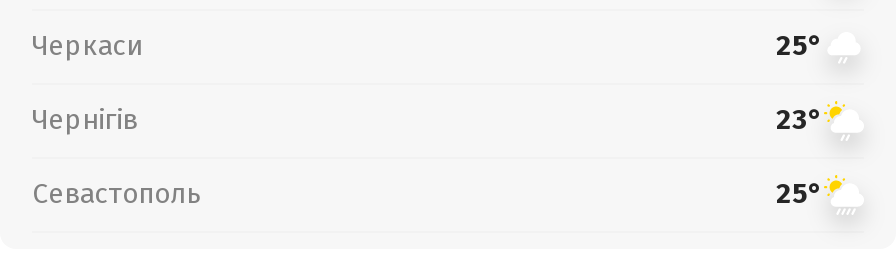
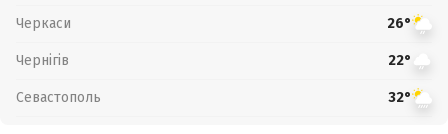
[776,29,824,63] 25° -> [387,15,412,32] 26°
[776,103,824,137] 23° -> [388,52,412,69] 22°
[776,177,824,211] 25° -> [388,89,412,106] 32°

